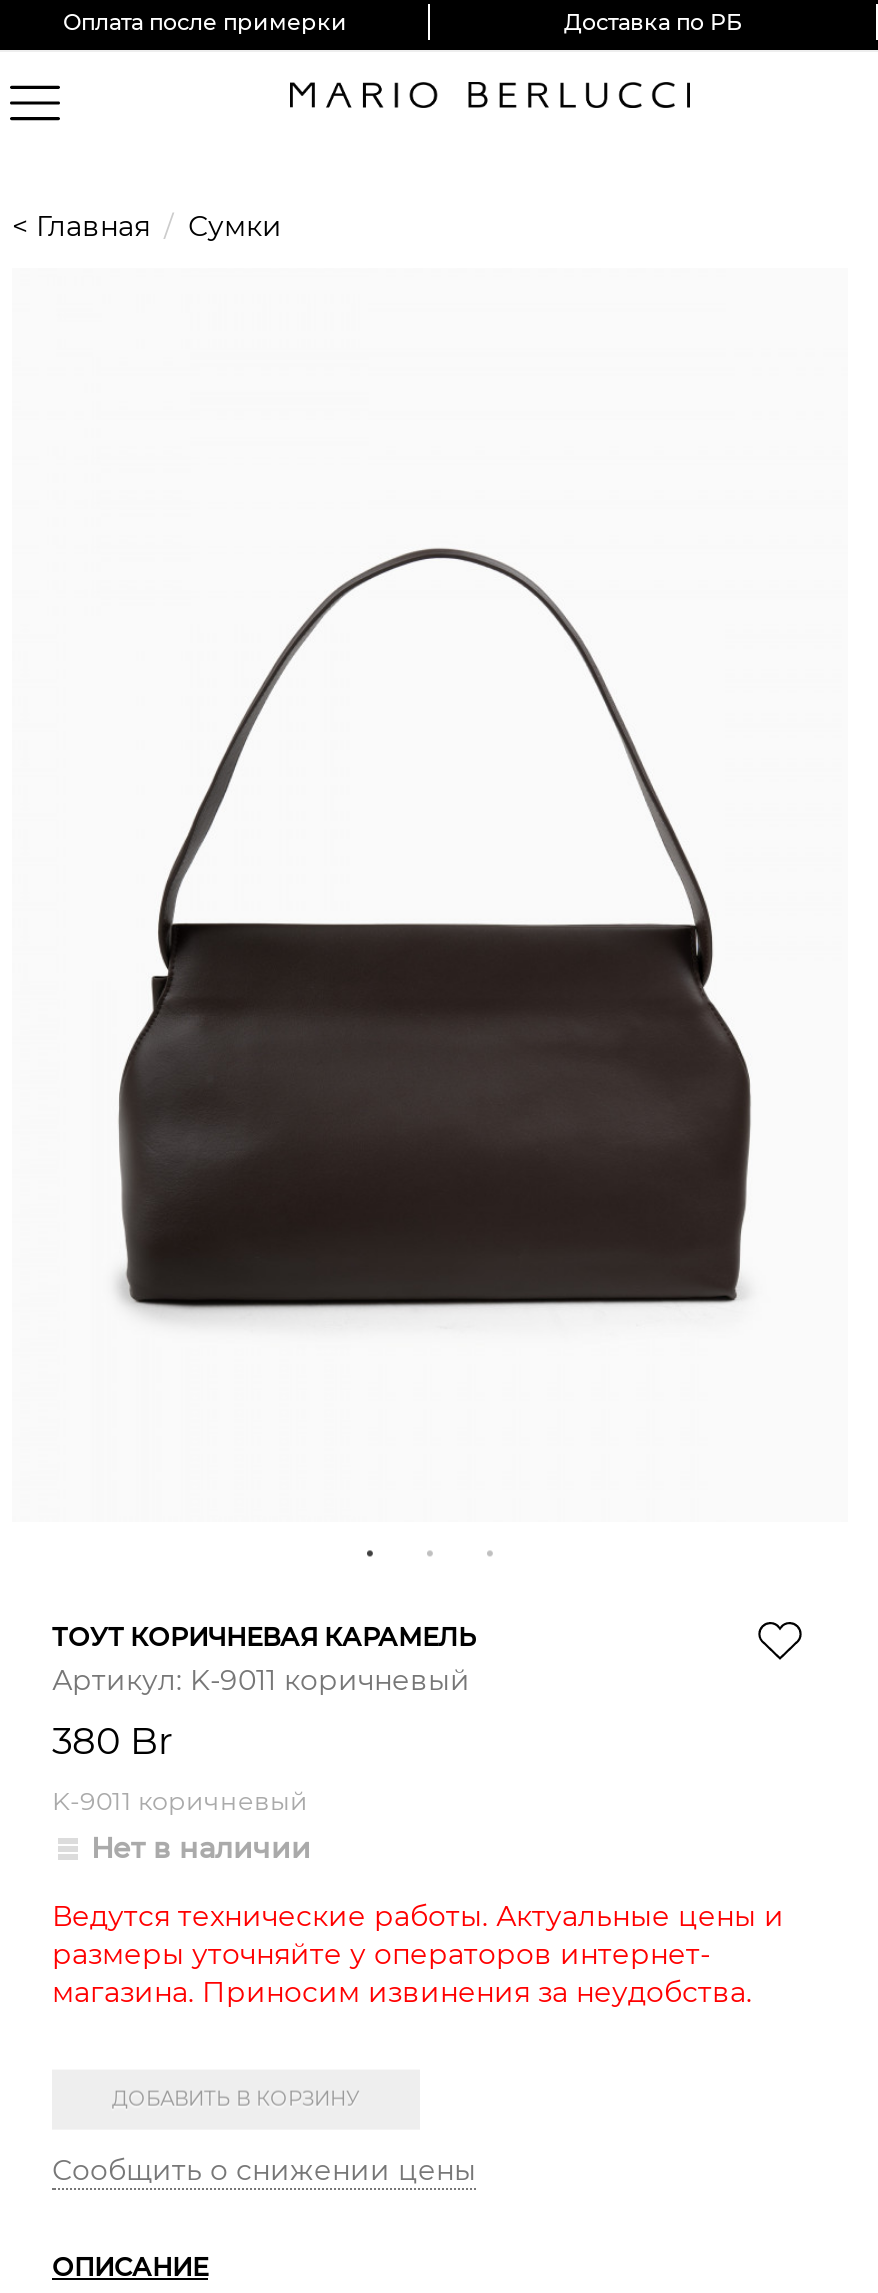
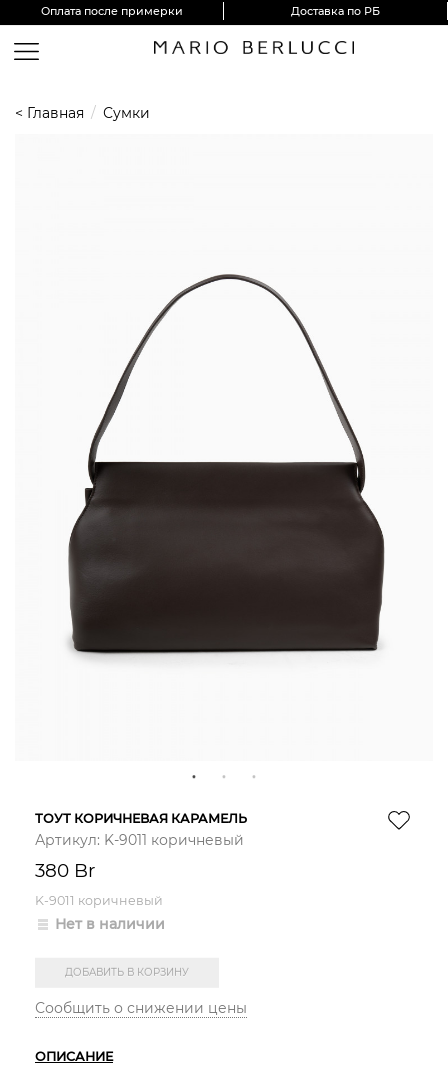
[52,1898,784,2010] Ведутся технические работы. Актуальные цены и | размеры уточняйте у операторов интернет- | магазина. Приносим извинения за неудобства. -> none

